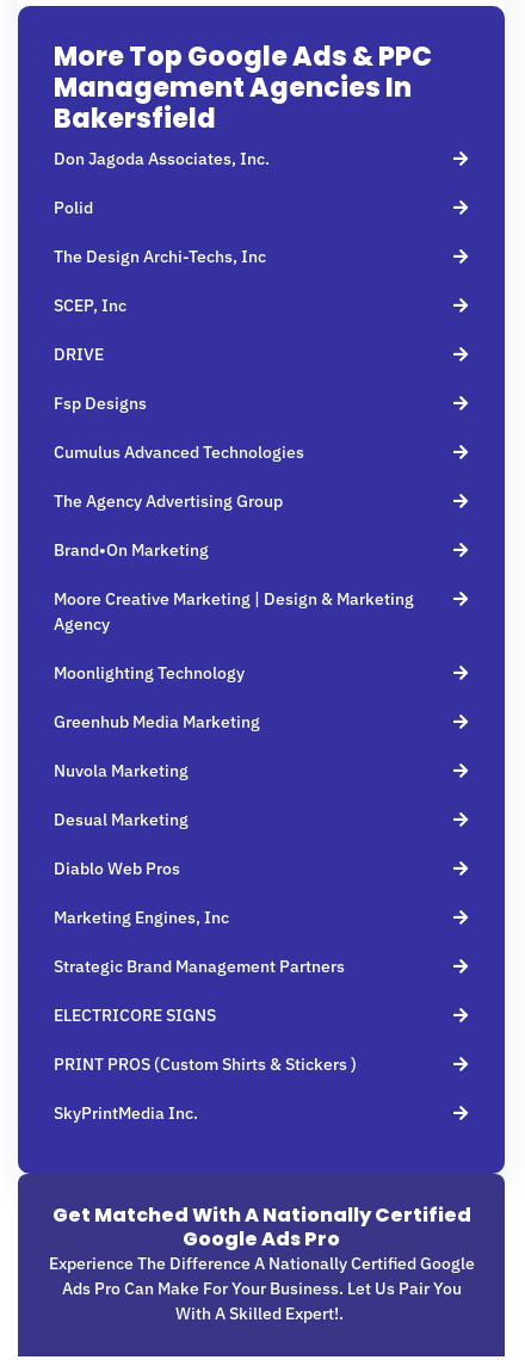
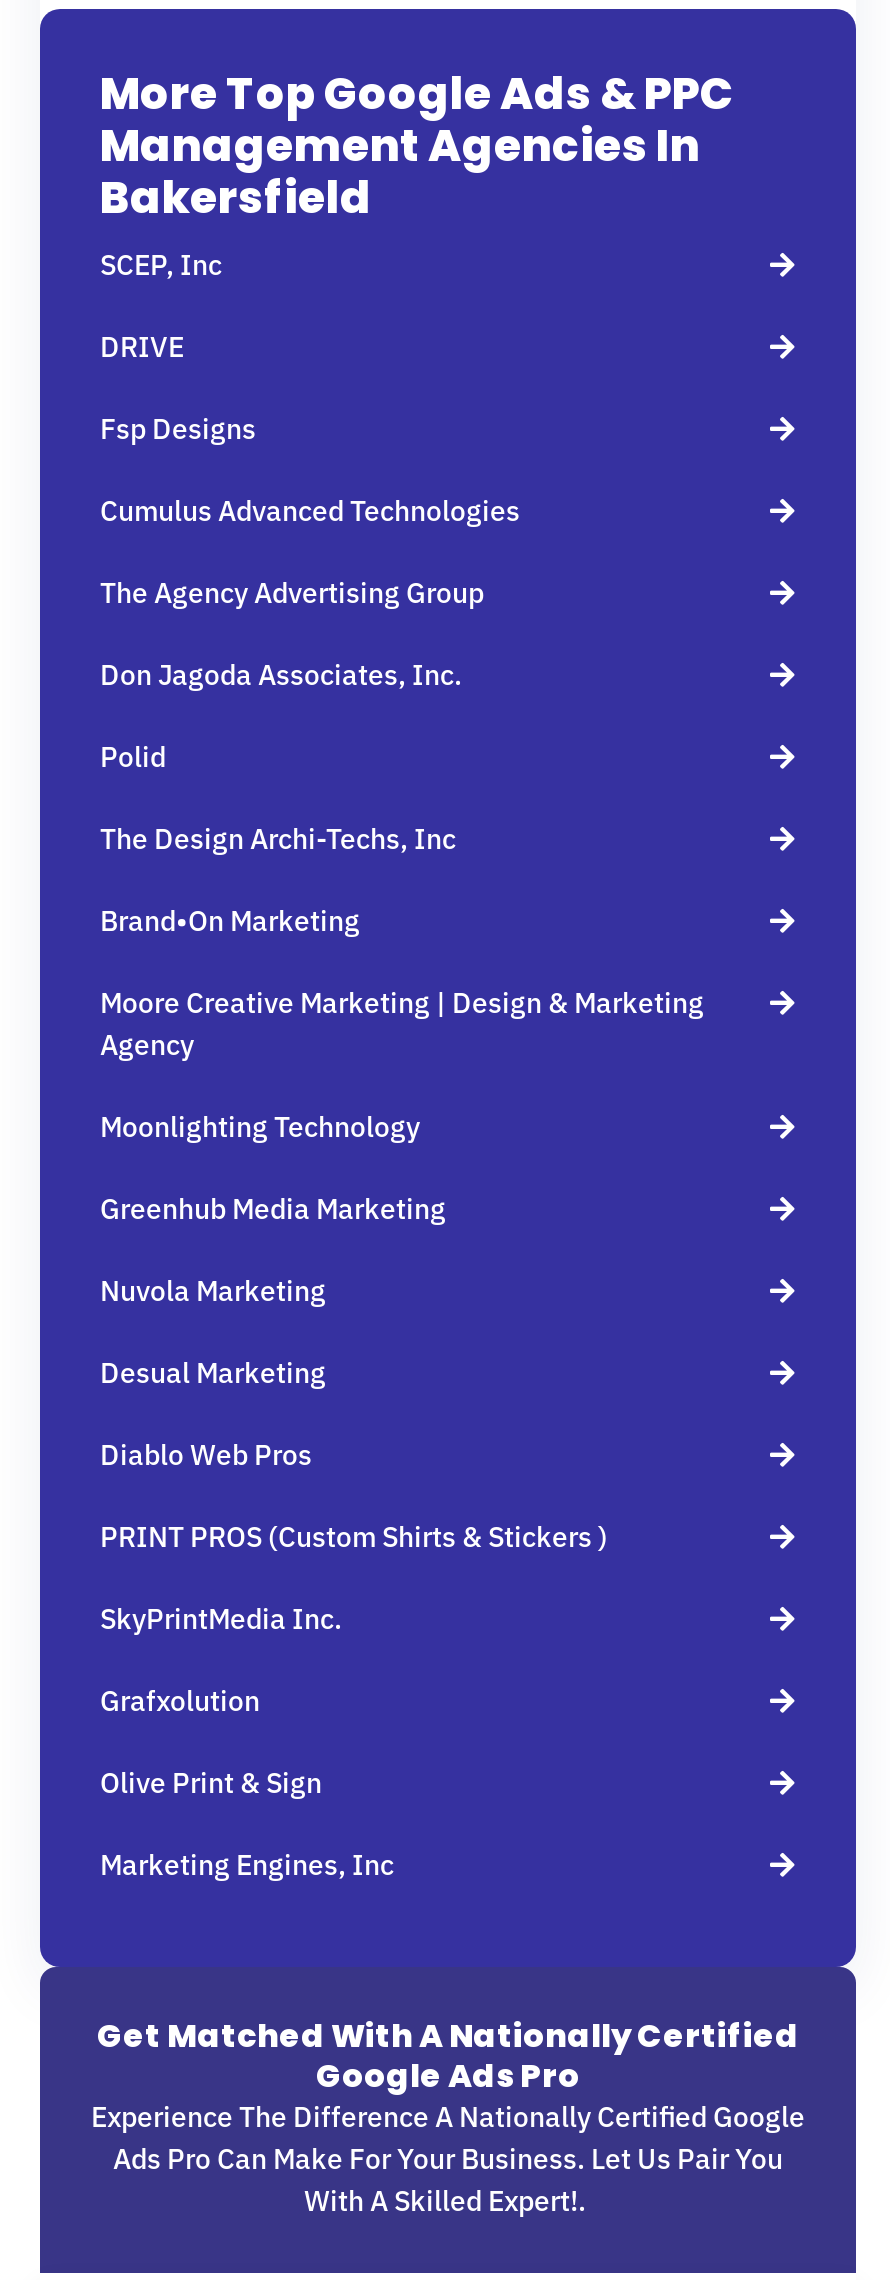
moved [54,148,270,267] -> [100,657,462,857]: Don Jagoda Associates, Inc. | Polid | The Design Archi-Techs, Inc
moved [54,295,304,512] -> [100,247,520,611]: SCEP, Inc | DRIVE | Fsp Designs | Cumulus Advanced Technologies | The Agency Advertising Group
moved [54,907,229,928] -> [100,1847,394,1883]: Marketing Engines, Inc
[54,956,345,1026] Strategic Brand Management Partners | ELECTRICORE SIGNS -> none
moved [54,1053,357,1124] -> [100,1519,608,1637]: PRINT PROS (Custom Shirts & Stickers ) | SkyPrintMedia Inc.
none -> [100,1683,322,1801] Grafxolution | Olive Print & Sign

